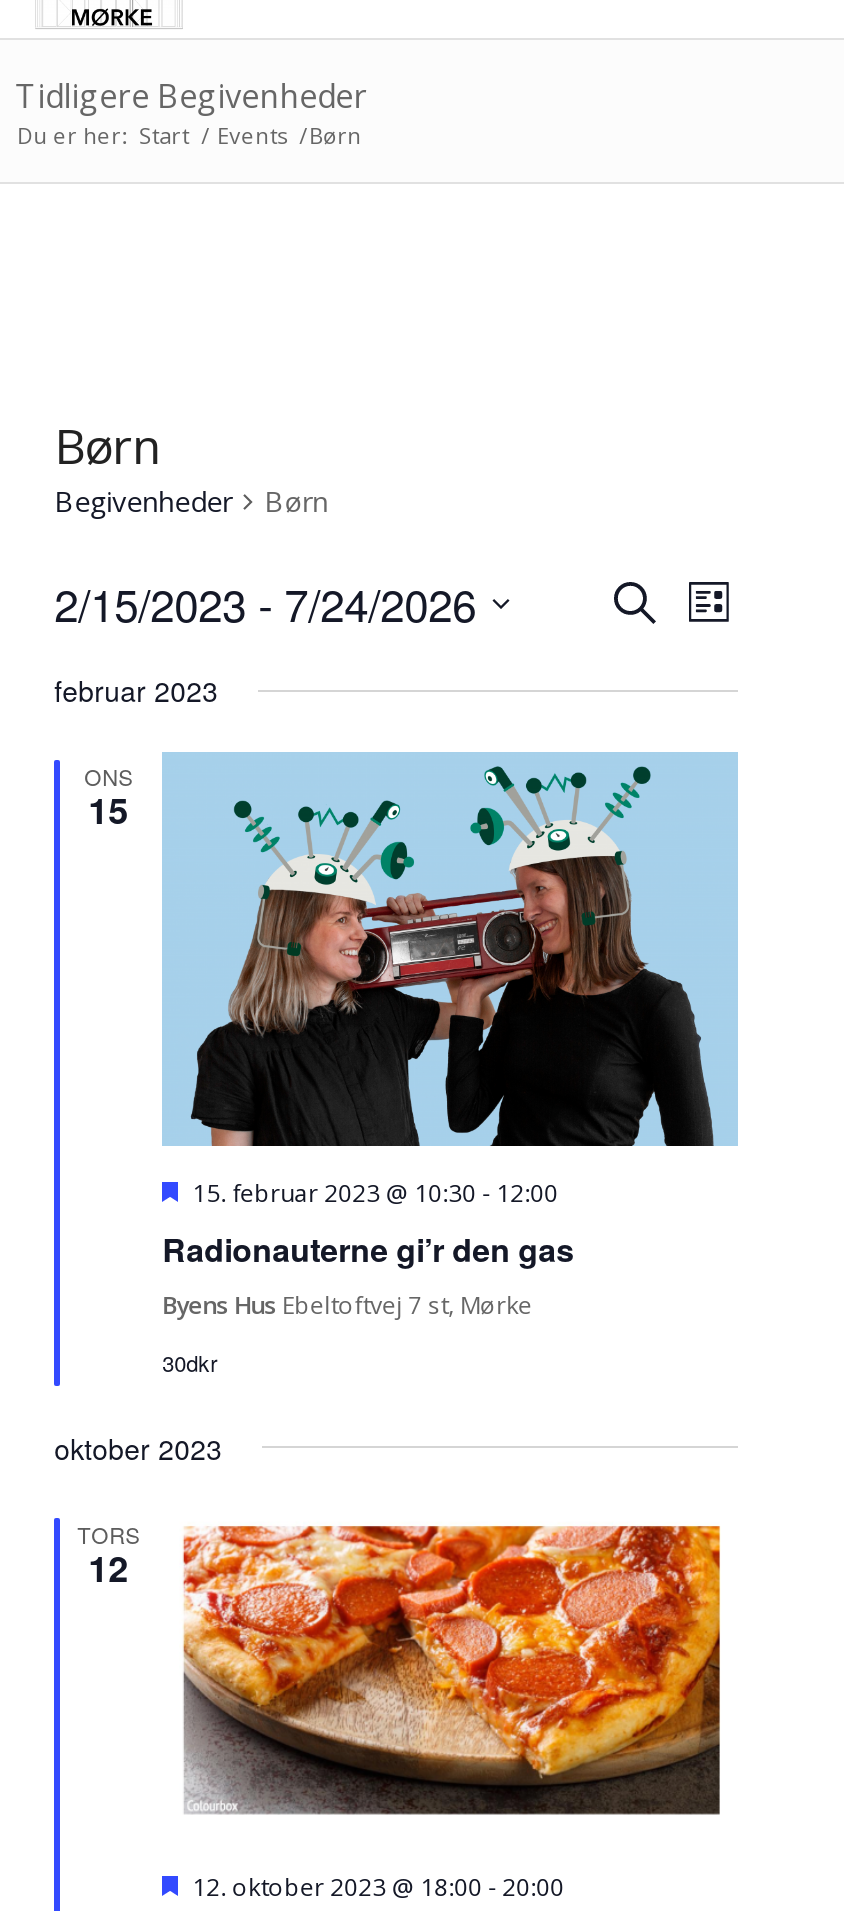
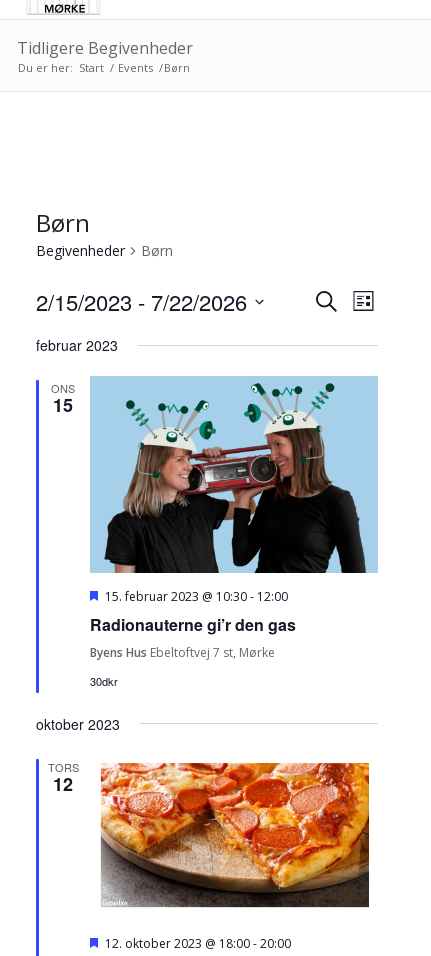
[54,572,476,634] 2/15/2023 - 7/24/2026 -> [36,286,247,317] 2/15/2023 - 7/22/2026

